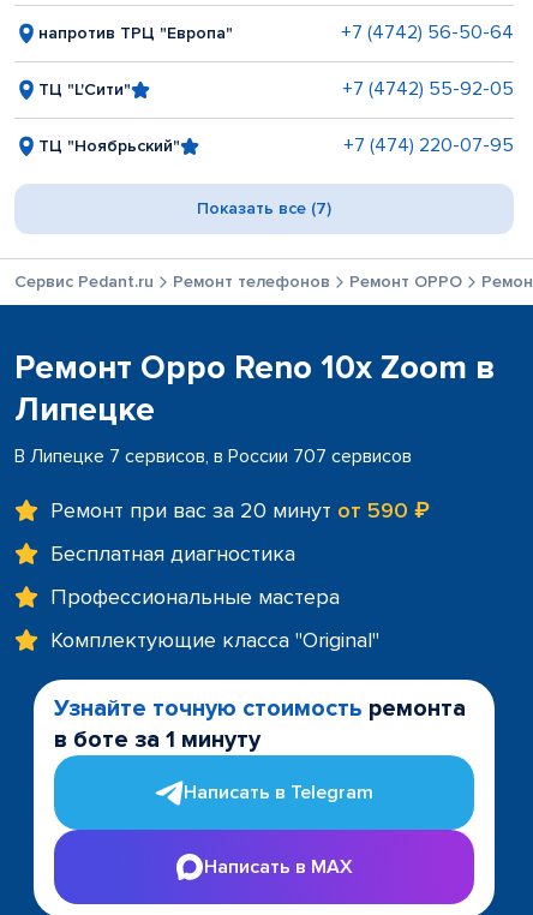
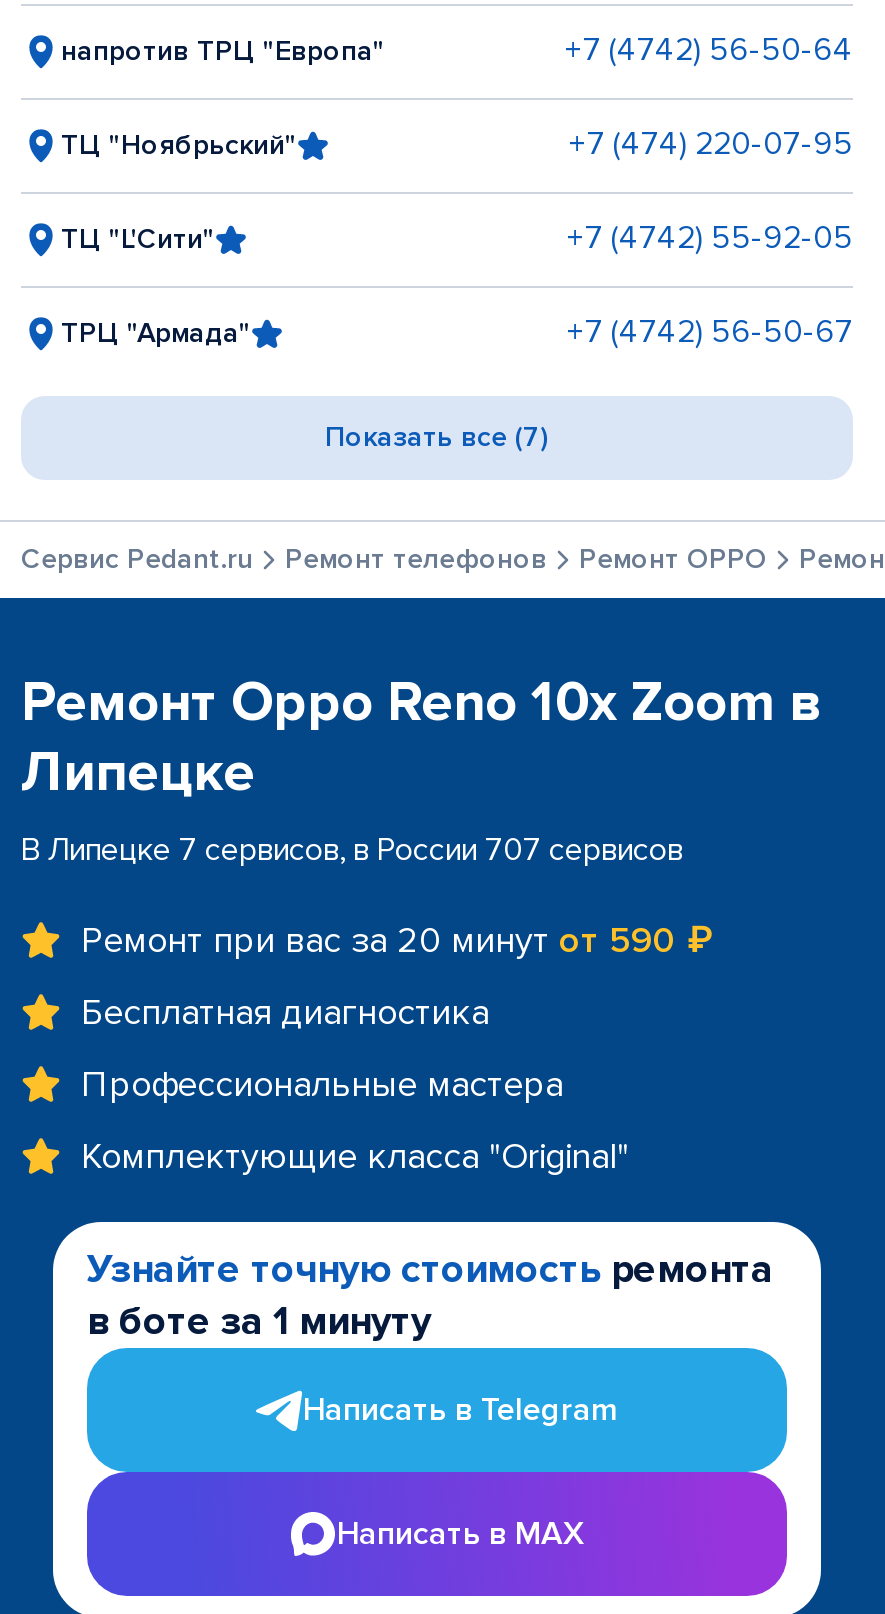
none -> [61,312,853,352] ТРЦ "Армада" | +7 (4742) 56-50-67
moved [38,133,514,157] -> [61,124,853,164]: ТЦ "Ноябрьский" | +7 (474) 220-07-95

